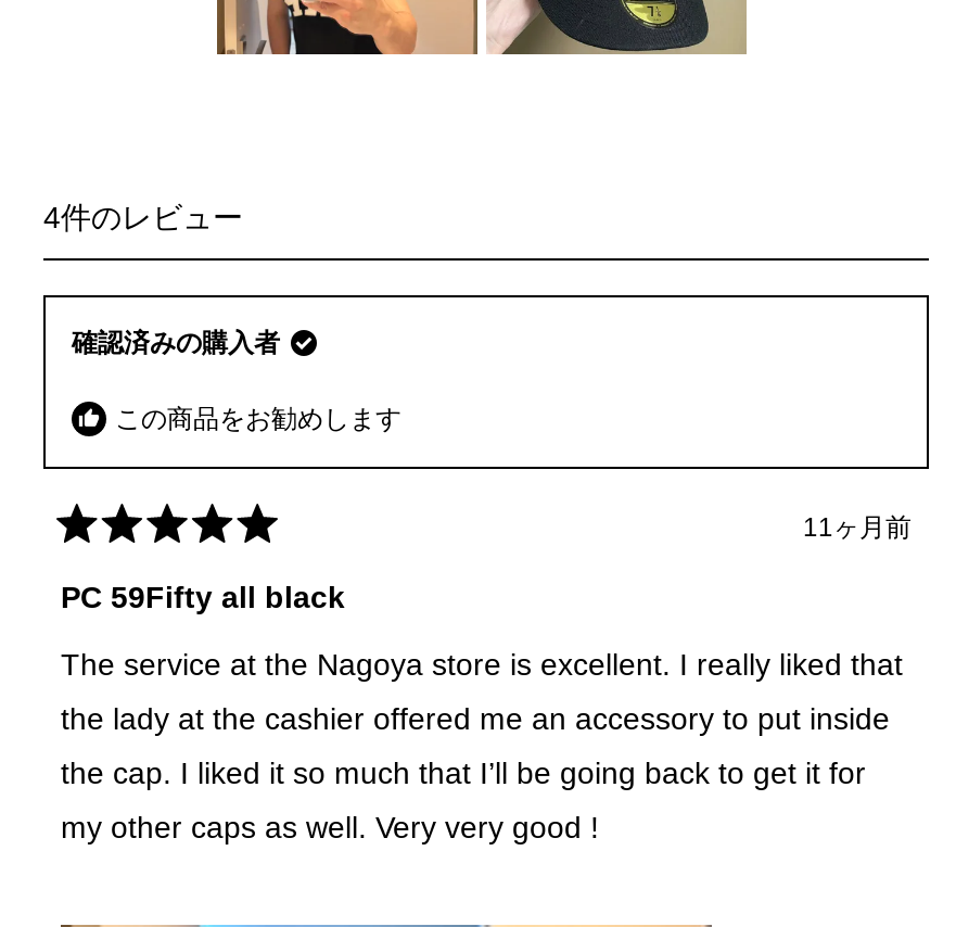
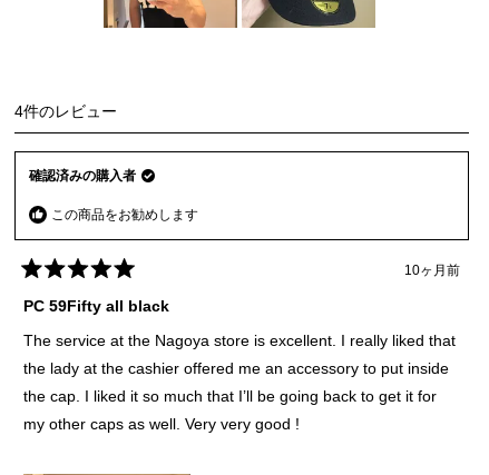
[803,513,912,544] 11ヶ月前 -> [404,263,460,279] 10ヶ月前

